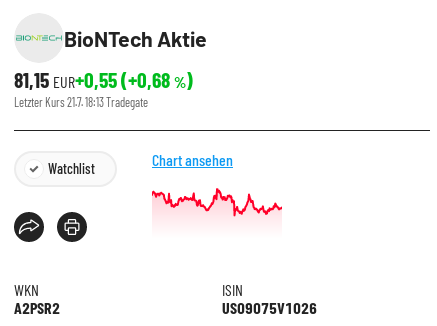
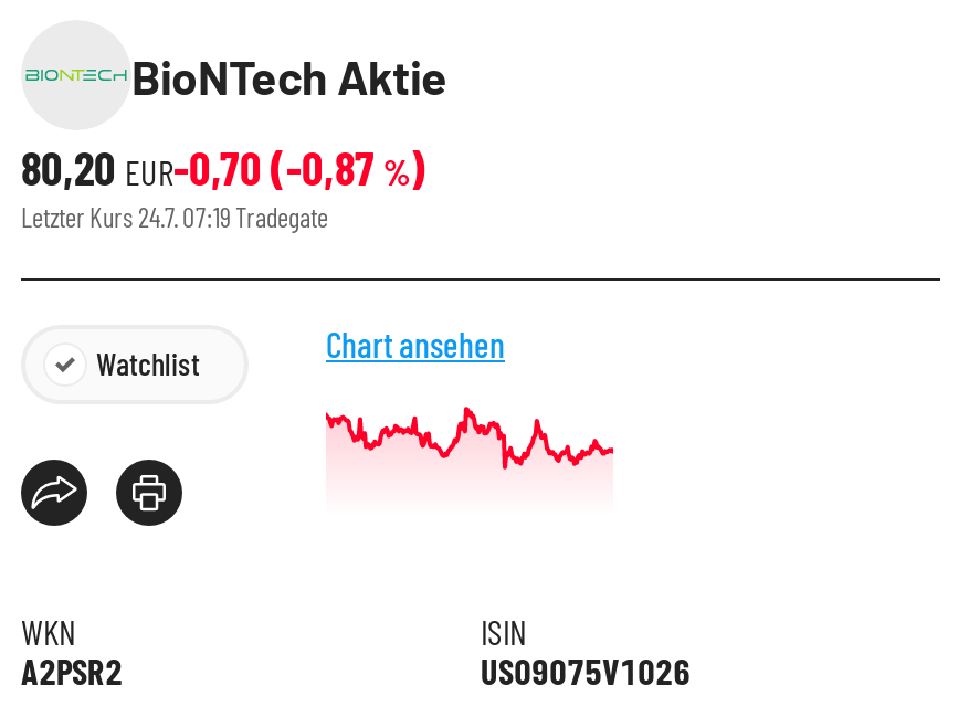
[14,67,193,92] 81,15 EUR+0,55 (+0,68 %) -> [21,139,425,194] 80,20 EUR-0,70 (-0,87 %)
[14,95,148,109] Letzter Kurs 21.7. 18:13 Tradegate -> [21,201,328,232] Letzter Kurs 24.7. 07:19 Tradegate

